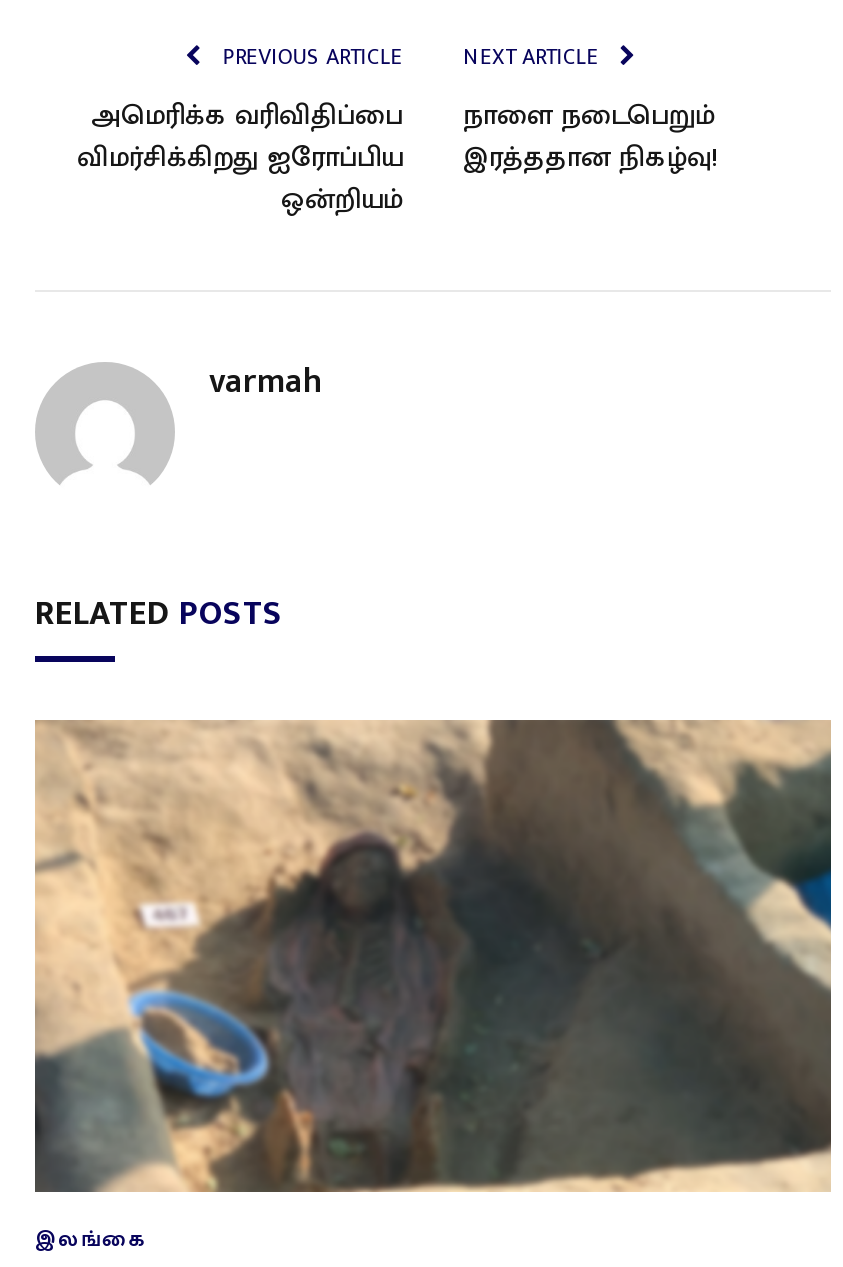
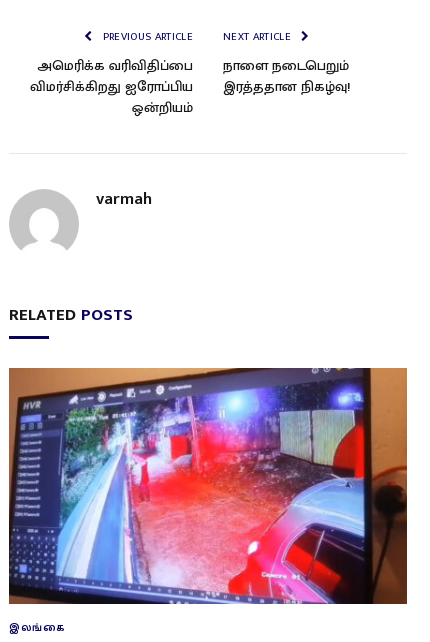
[33,718,833,1194] [image] -> [9,367,408,605] [image]

